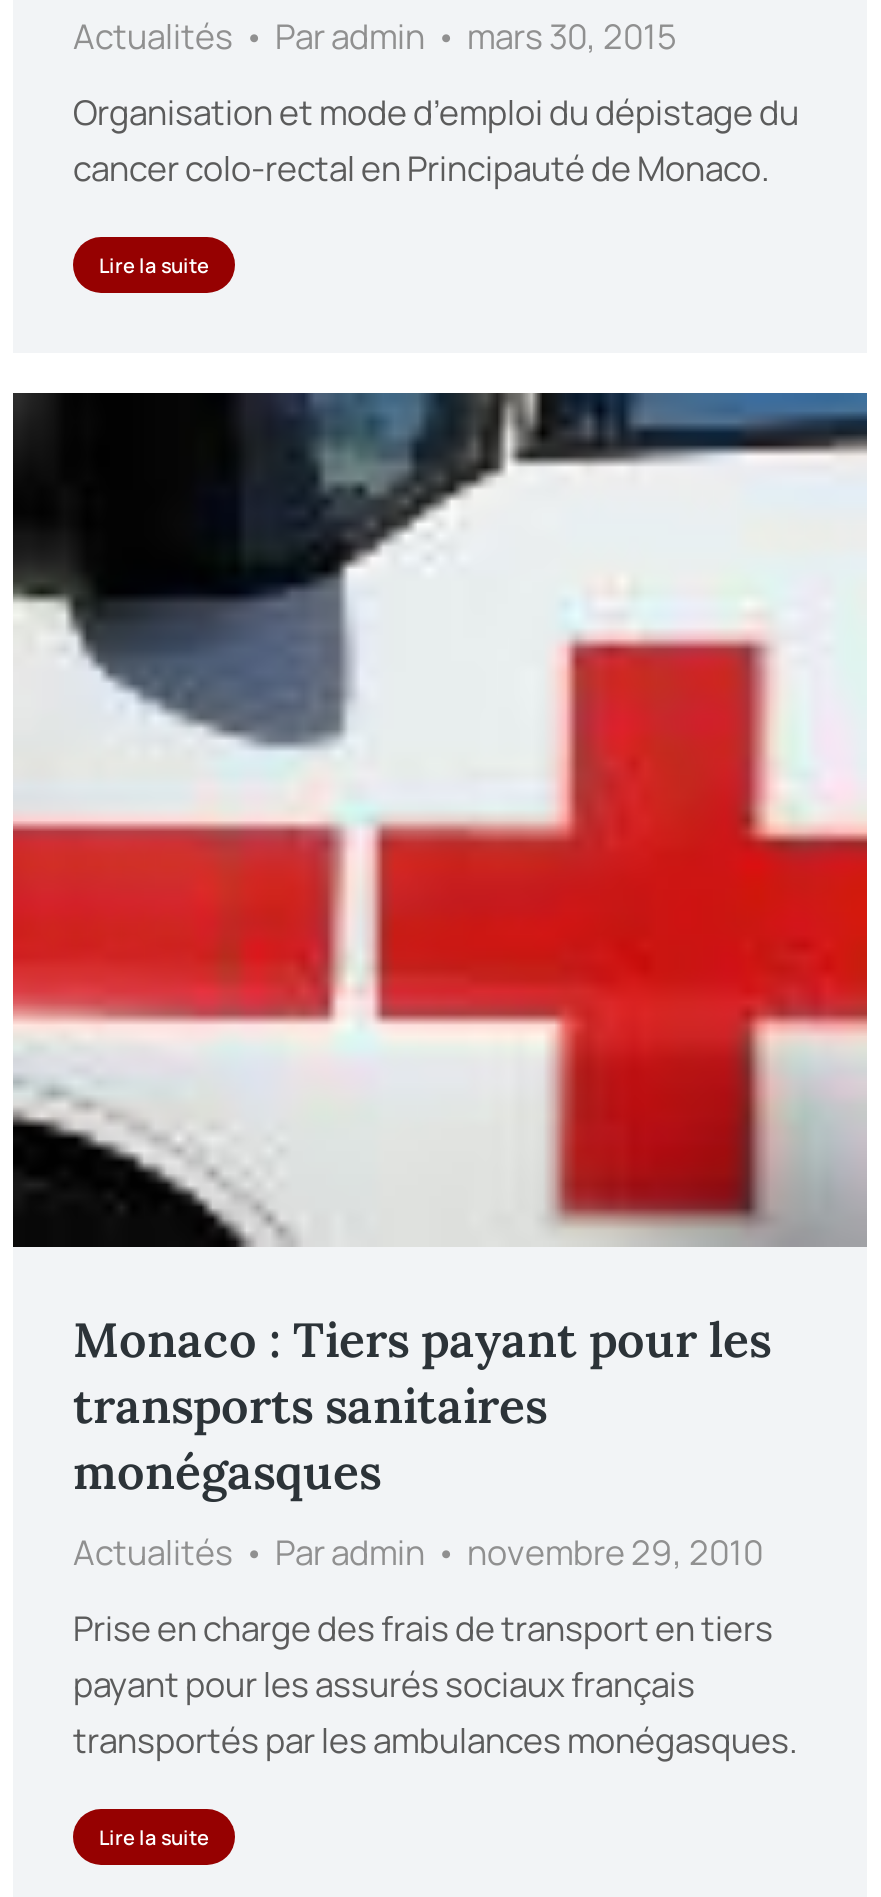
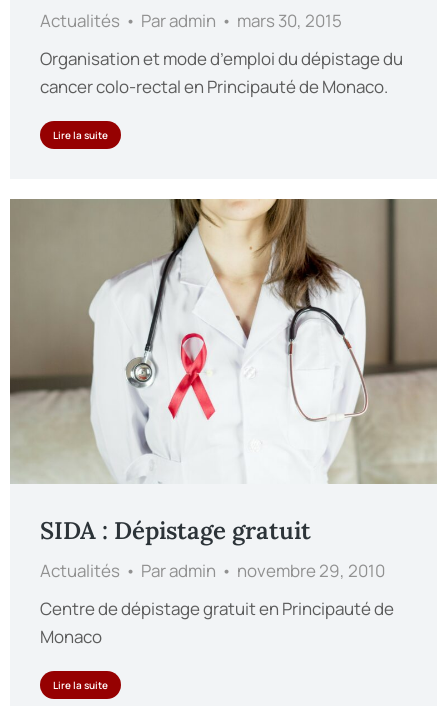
[11,391,869,1503] [image] | Monaco : Tiers payant pour les | transports sanitaires | monégasques -> [9,198,437,546] [image] | SIDA : Dépistage gratuit
[73,1605,797,1763] Prise en charge des frais de transport en tiers | payant pour les assurés sociaux français | transportés par les ambulances monégasques. -> [40,597,394,648] Centre de dépistage gratuit en Principauté de | Monaco

